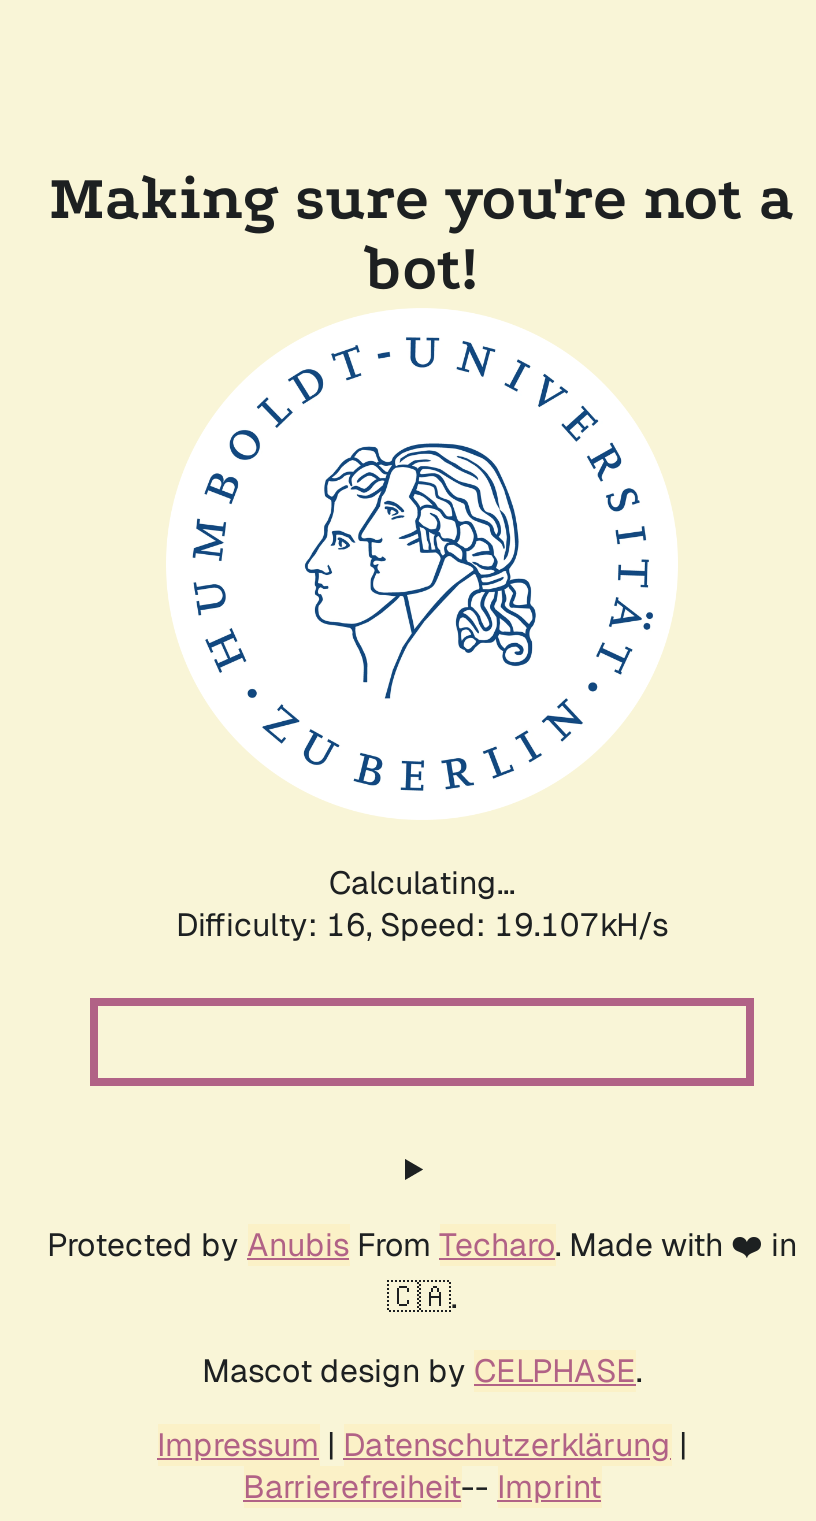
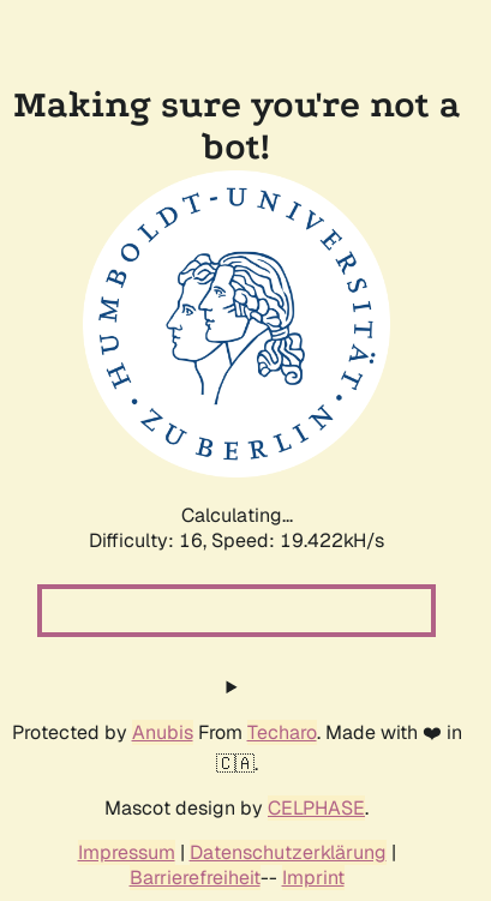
[176,904,668,946] Difficulty: 16, Speed: 19.107kH/s -> [89,528,384,553] Difficulty: 16, Speed: 19.422kH/s

